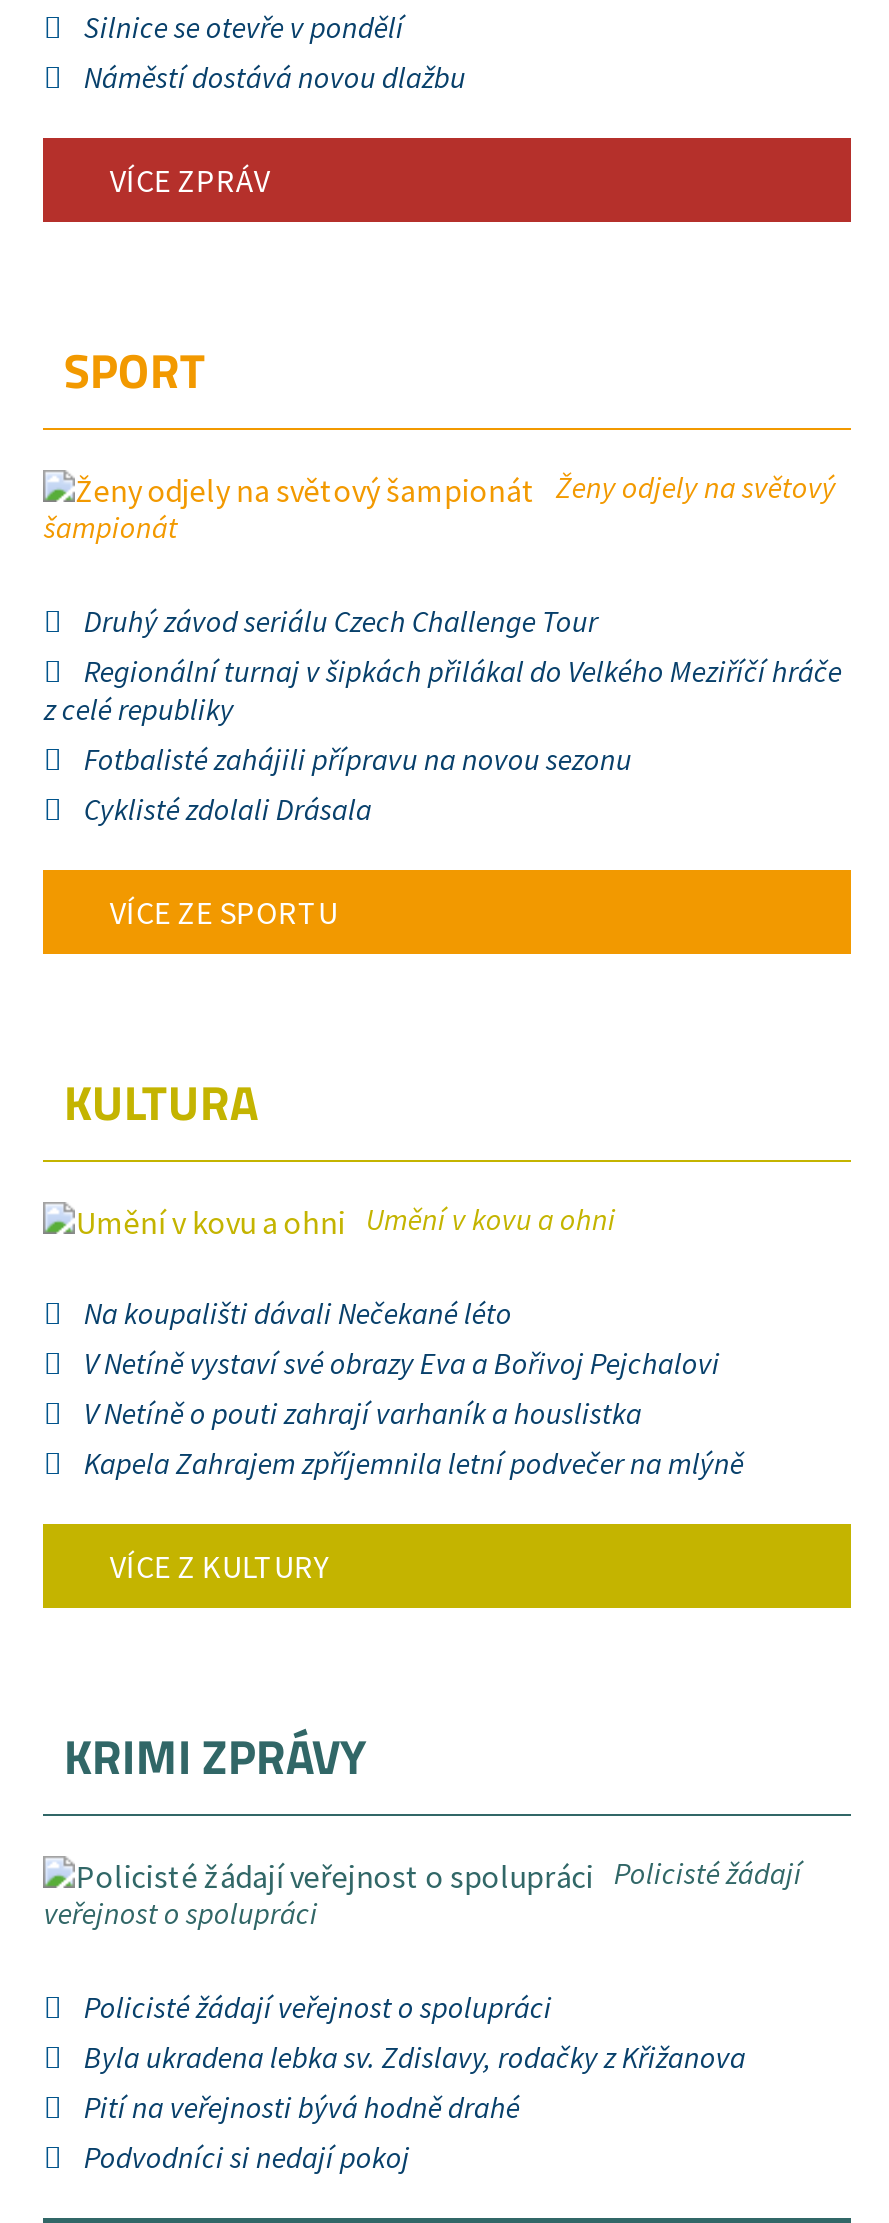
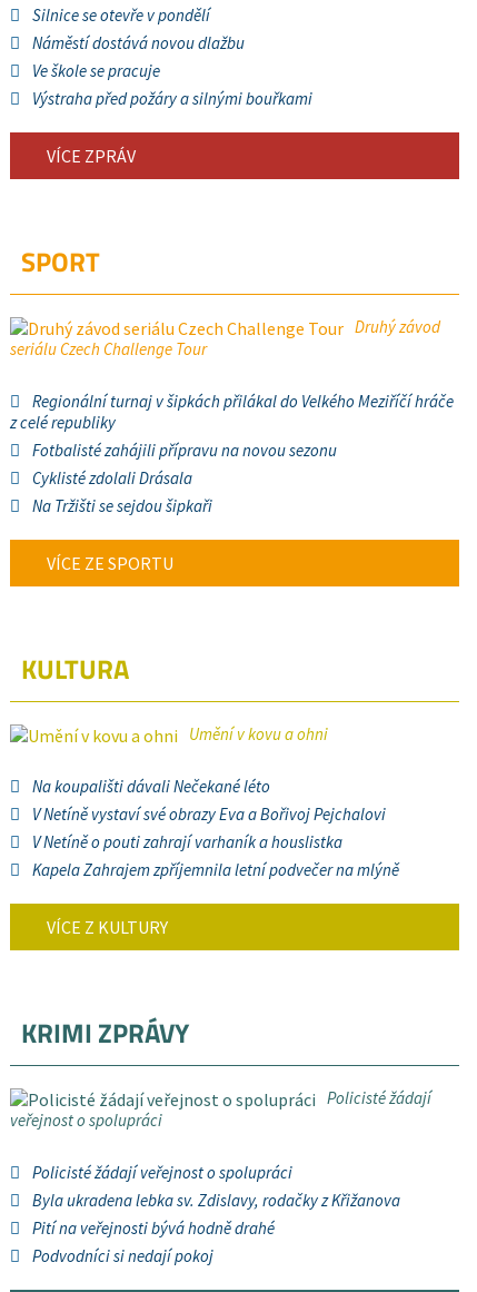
none -> [33,60,313,109] Ve škole se pracuje | Výstraha před požáry a silnými bouřkami
[44,468,836,640] Ženy odjely na světový | šampionát | Druhý závod seriálu Czech Challenge Tour -> [10,316,441,359] Druhý závod | seriálu Czech Challenge Tour
none -> [33,495,213,516] Na Tržišti se sejdou šipkaři

